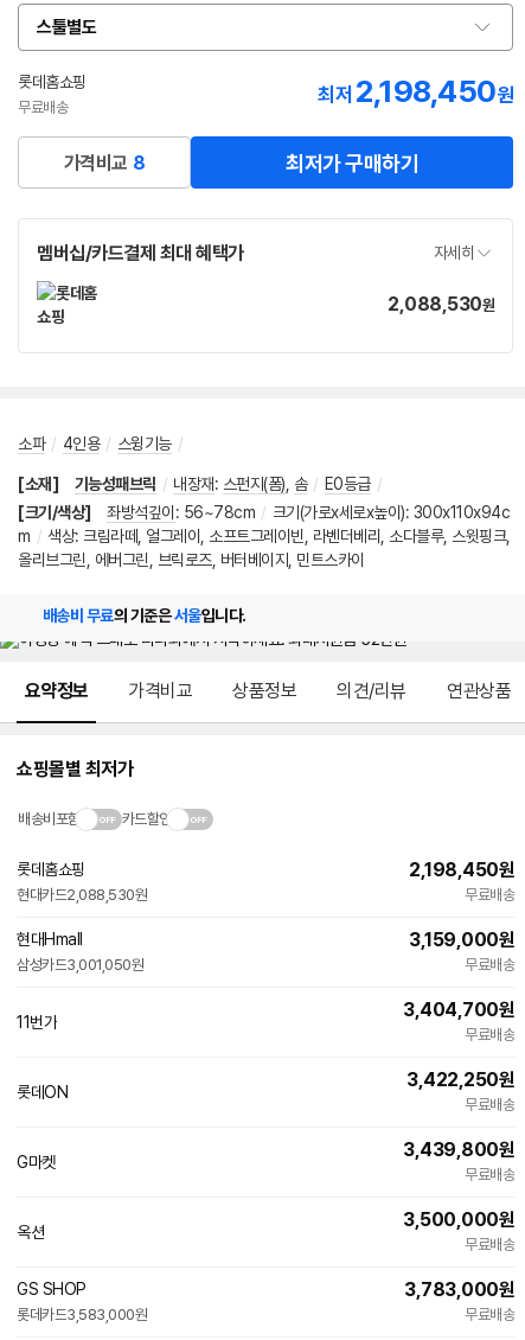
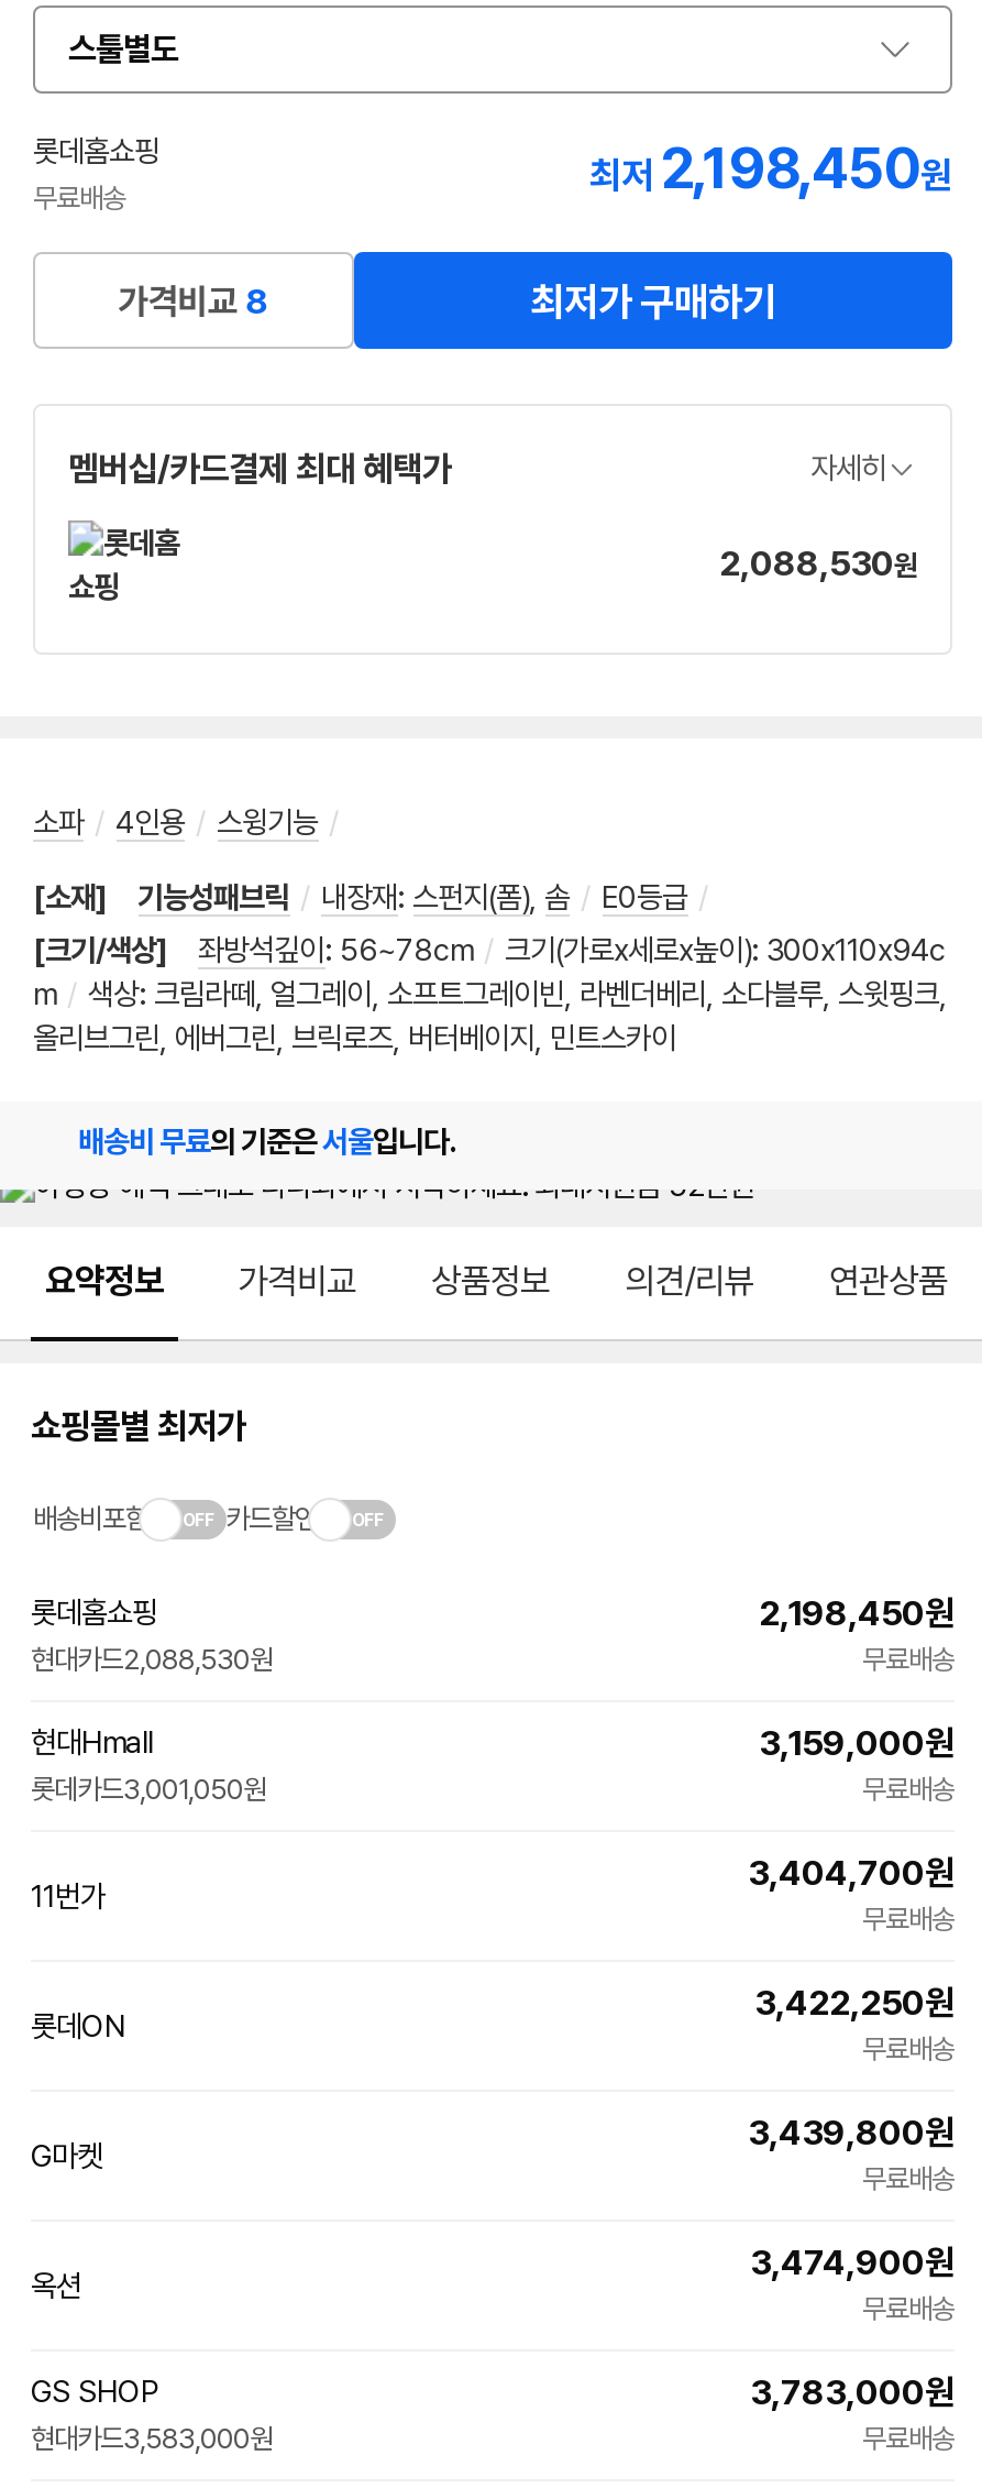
[17,956,143,974] 삼성카드3,001,050원 -> [31,1773,266,1806] 롯데카드3,001,050원
[403,1208,514,1231] 3,500,000원 -> [750,2242,955,2283] 3,474,900원
[17,1306,147,1323] 롯데카드3,583,000원 -> [31,2422,273,2455] 현대카드3,583,000원

